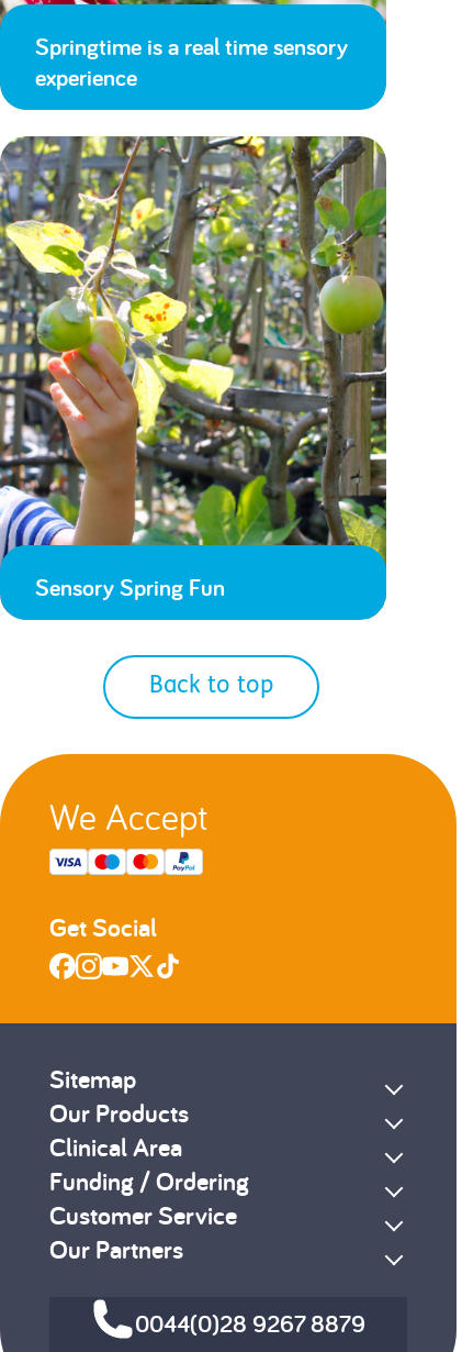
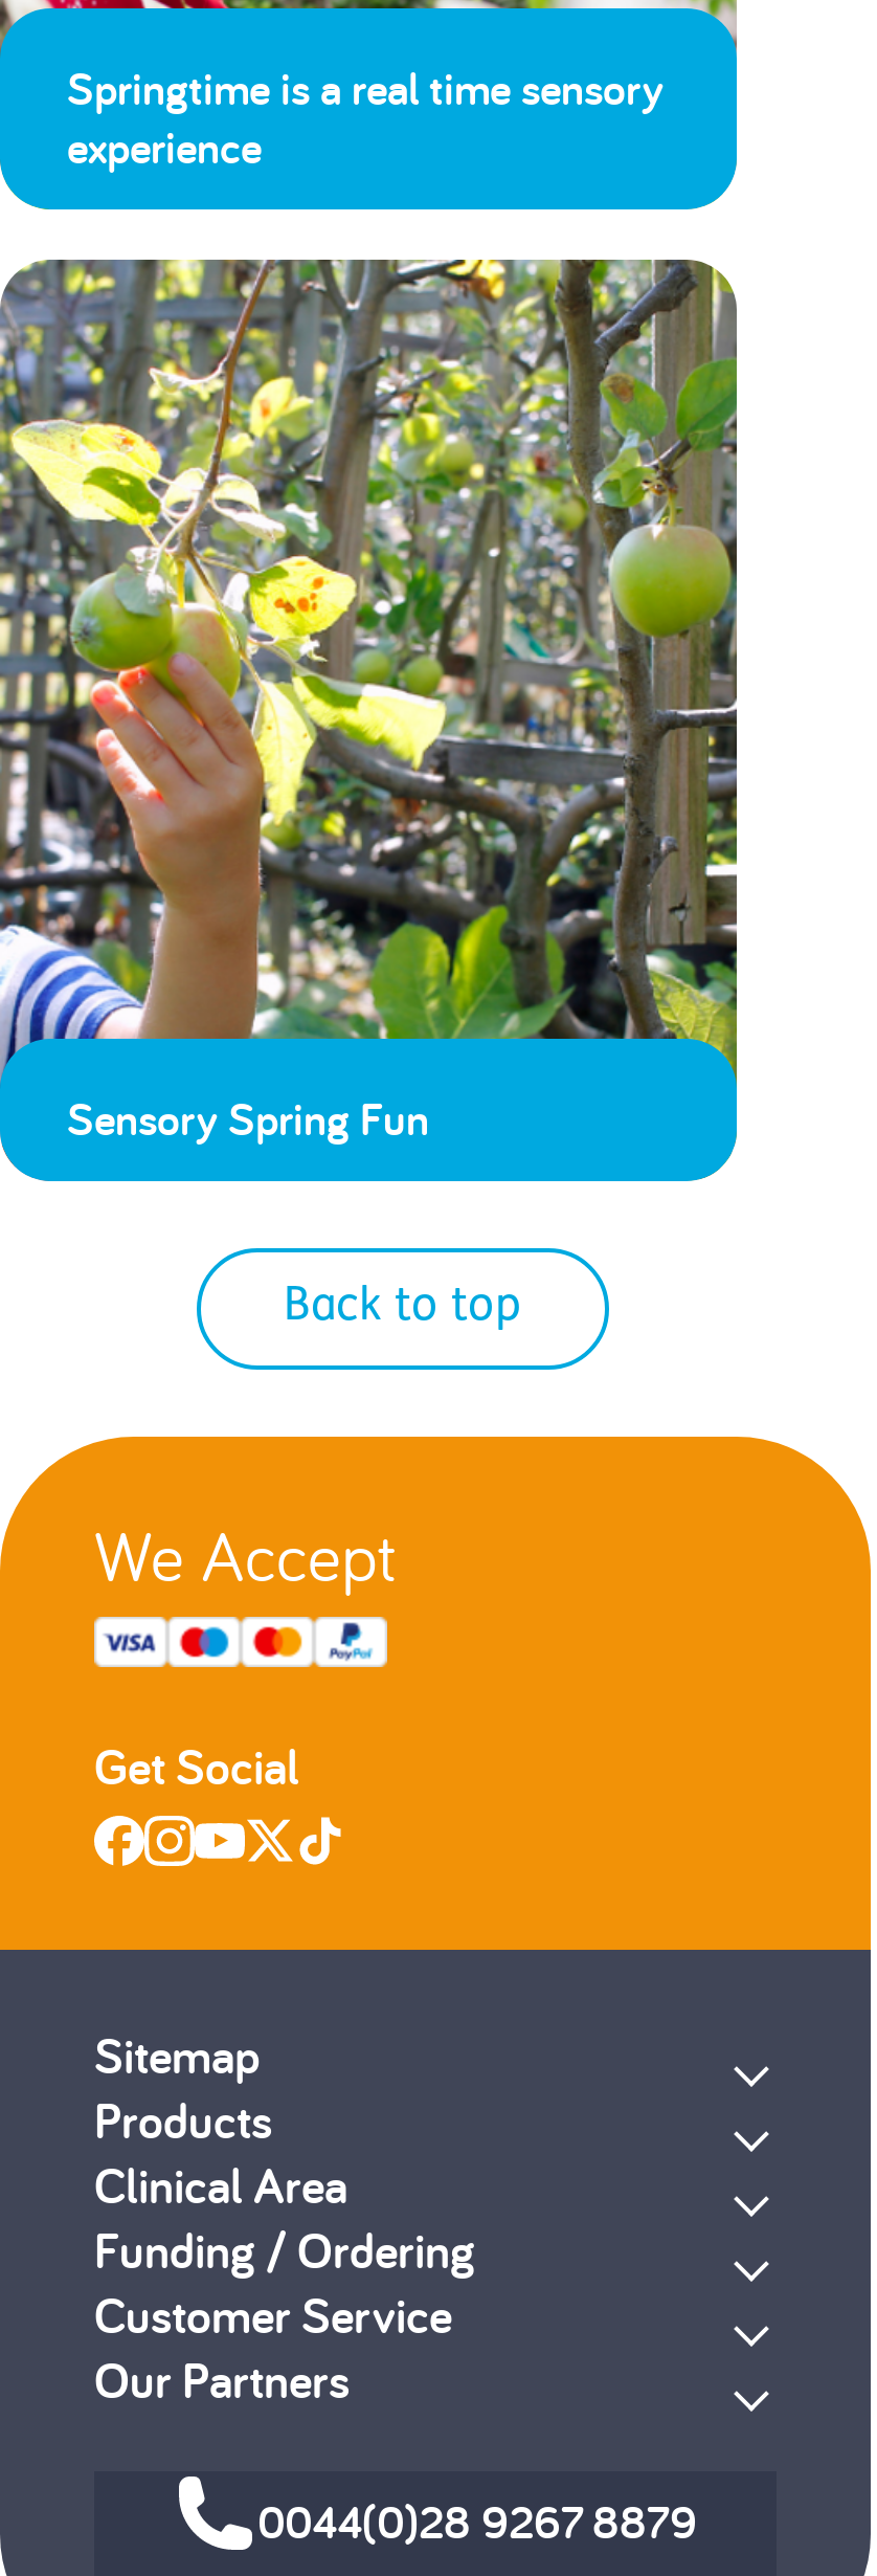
[49,1096,189,1130] Our Products -> [94,2088,272,2153] Products

